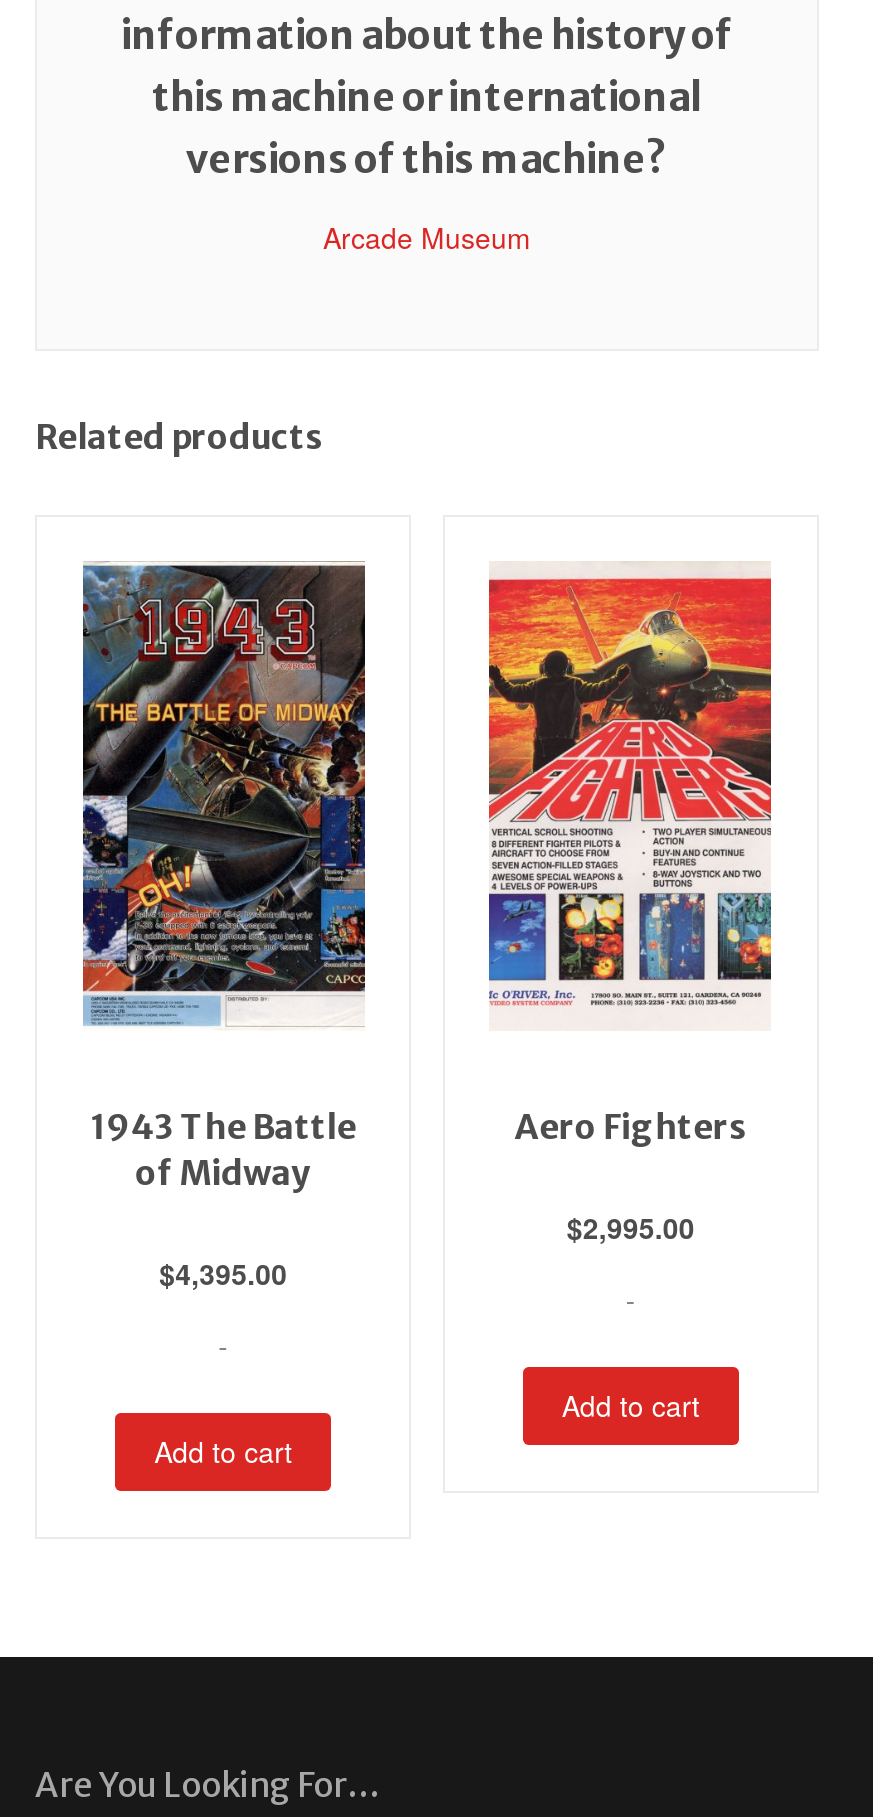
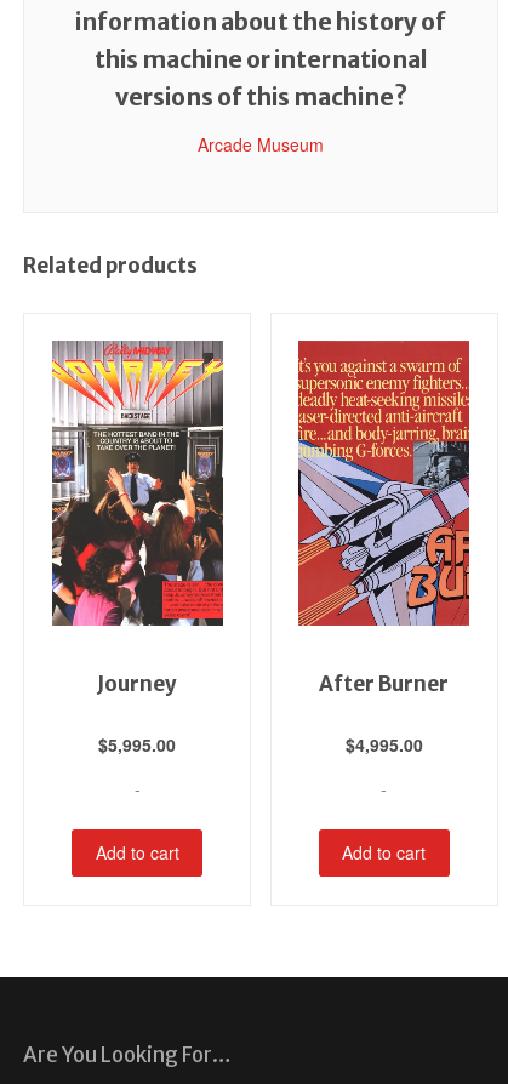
[81,563,367,1195] [image] | 1943 The Battle | of Midway -> [51,341,224,697] [image] | Journey
[487,561,773,1149] [image] | Aero Fighters -> [297,340,470,697] [image] | After Burner
[567,1207,695,1247] $2,995.00 -> [345,732,423,757] $4,995.00
[159,1253,287,1293] $4,395.00 -> [98,732,176,757] $5,995.00

